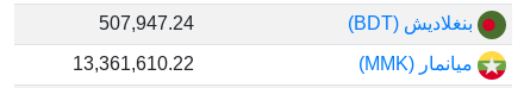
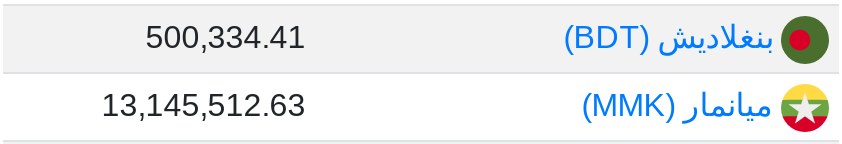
[99,13,194,33] 507,947.24 -> [145,20,305,54] 500,334.41
[73,54,194,74] 13,361,610.22 -> [101,88,305,122] 13,145,512.63

